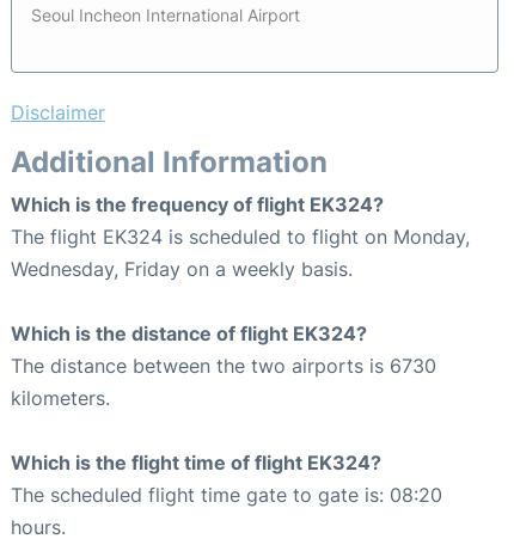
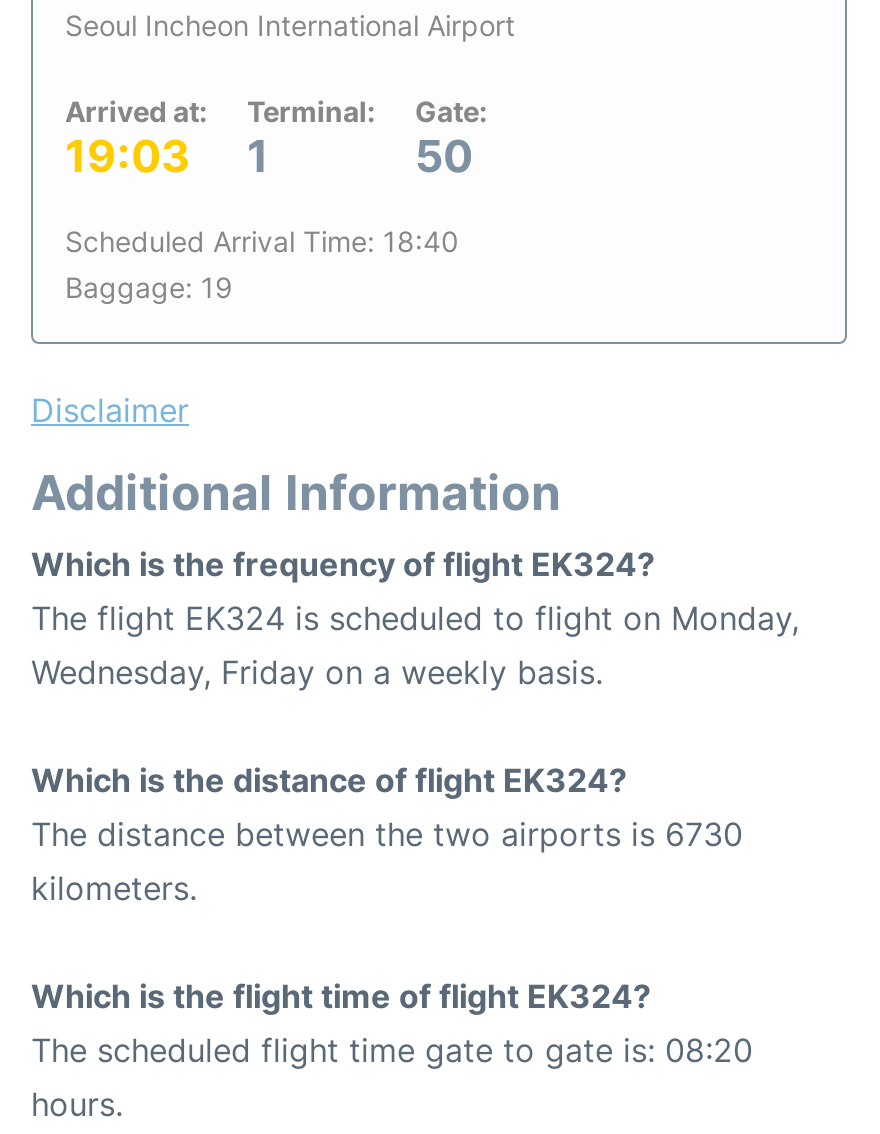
none -> [65,94,207,182] Arrived at: | 19:03
none -> [65,94,487,304] Gate: | 50 | Scheduled Arrival Time: 18:40 | Baggage: 19
none -> [247,94,375,182] Terminal: | 1

